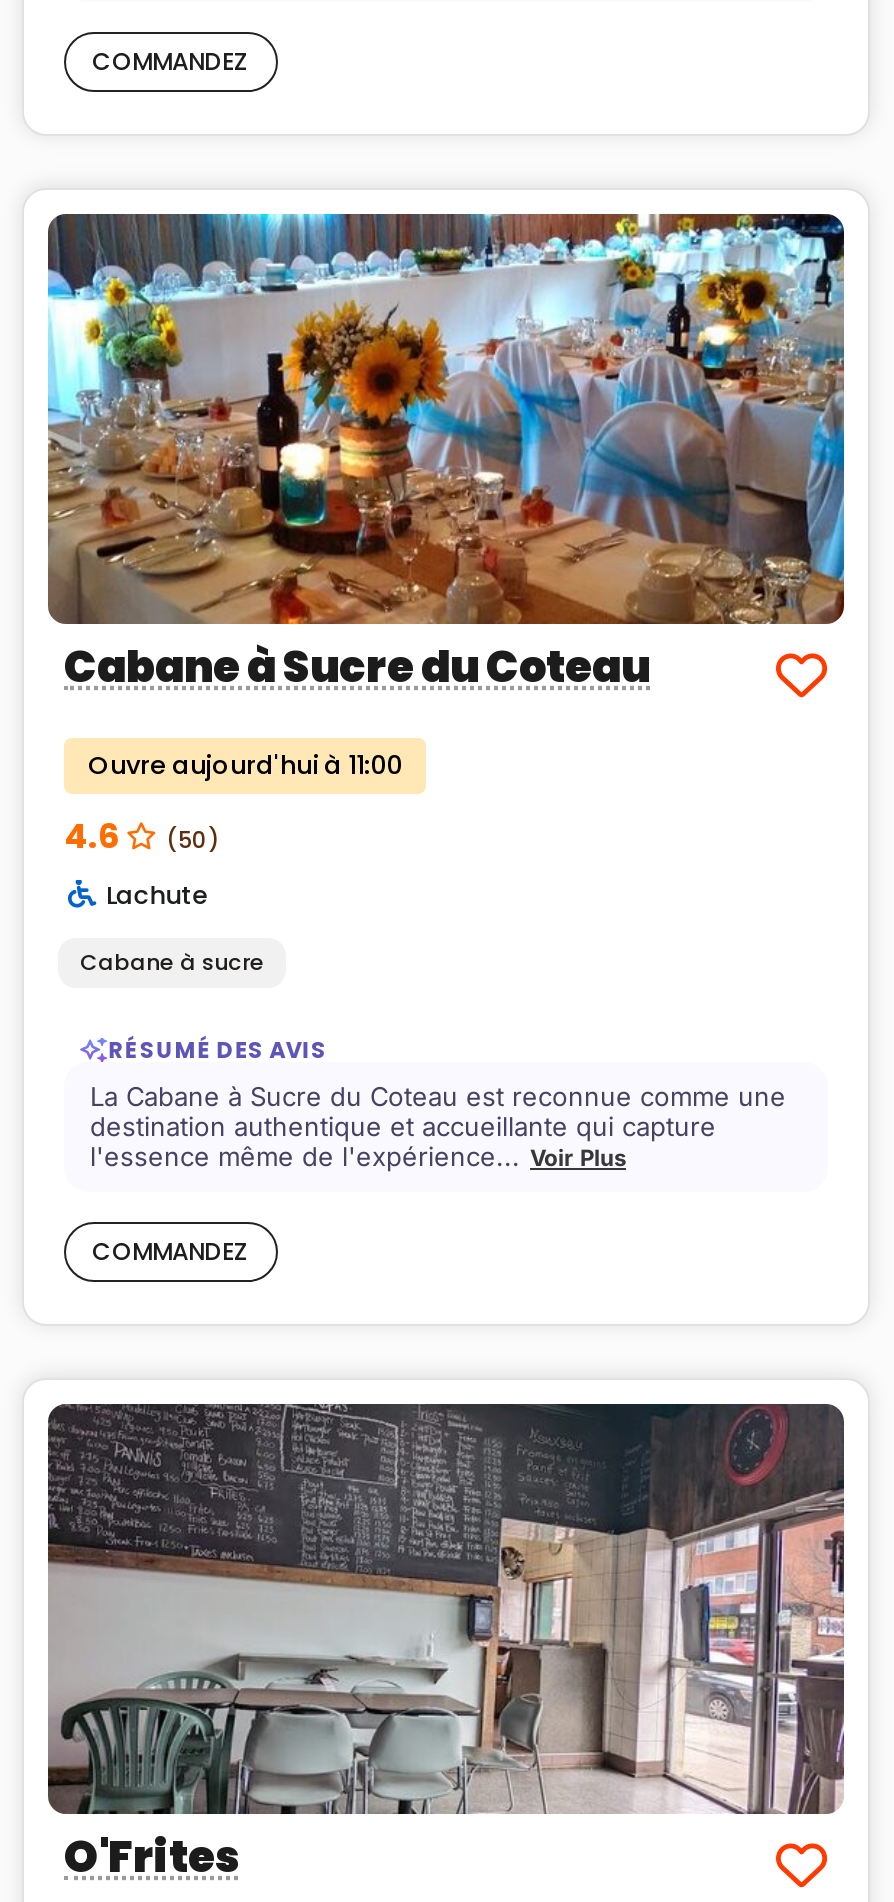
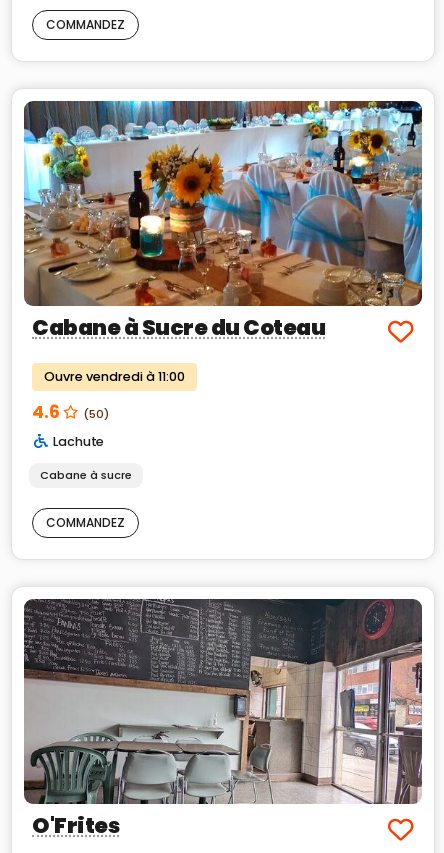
[88,748,402,782] Ouvre aujourd'hui à 11:00 -> [44,368,185,385] Ouvre vendredi à 11:00
[90,1034,786,1172] RÉSUMÉ DES AVIS | La Cabane à Sucre du Coteau est reconnue comme une | destination authentique et accueillante qui capture | l'essence même de l'expérience... Voir Plus -> none

